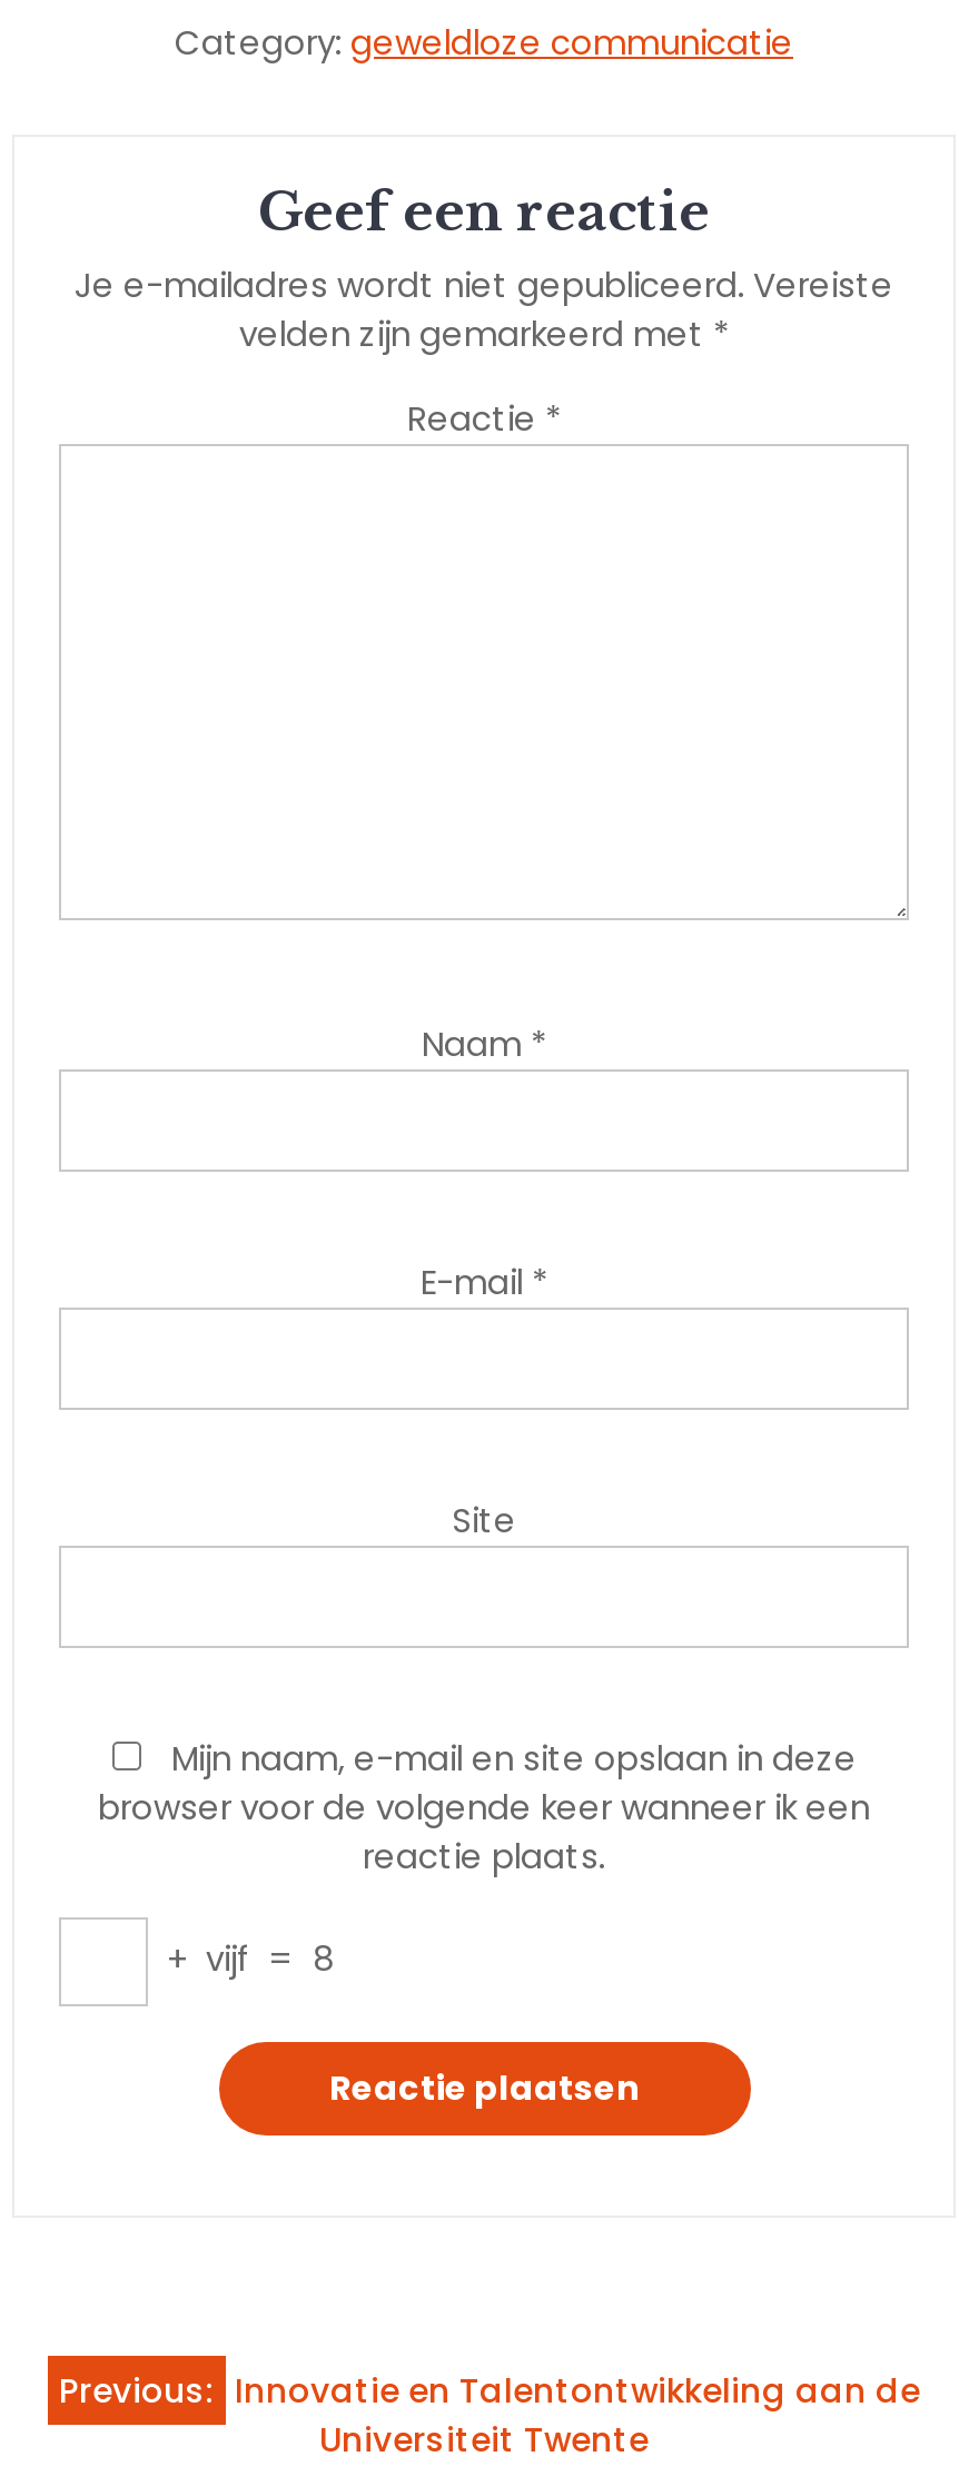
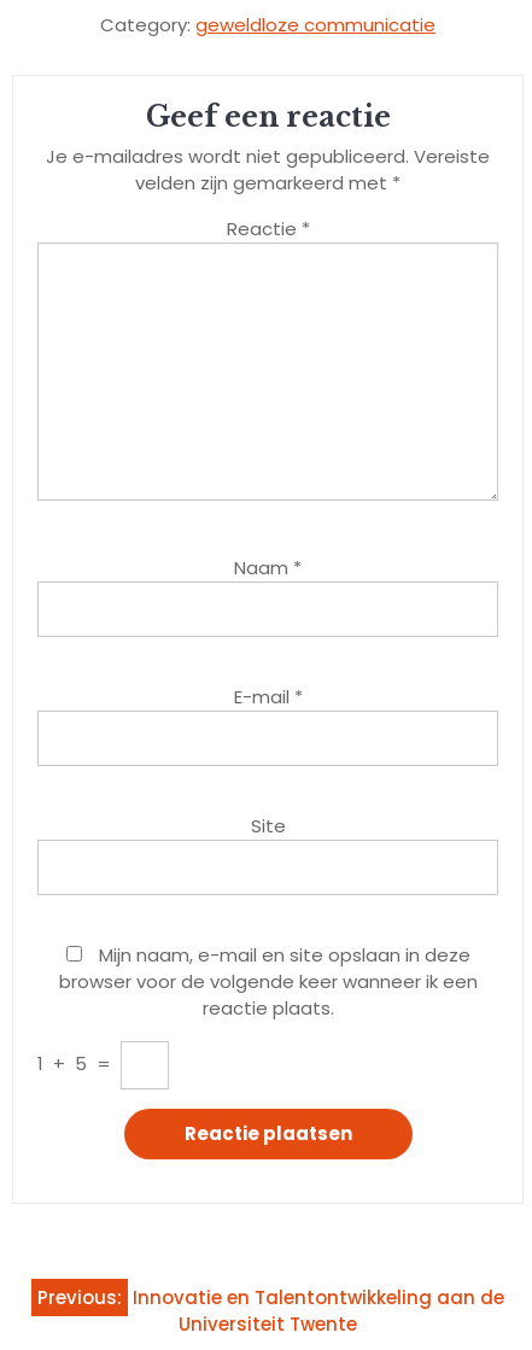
[157,1935,333,1981] + vijf = 8 -> [37,1050,116,1076] 1 + 5 =

